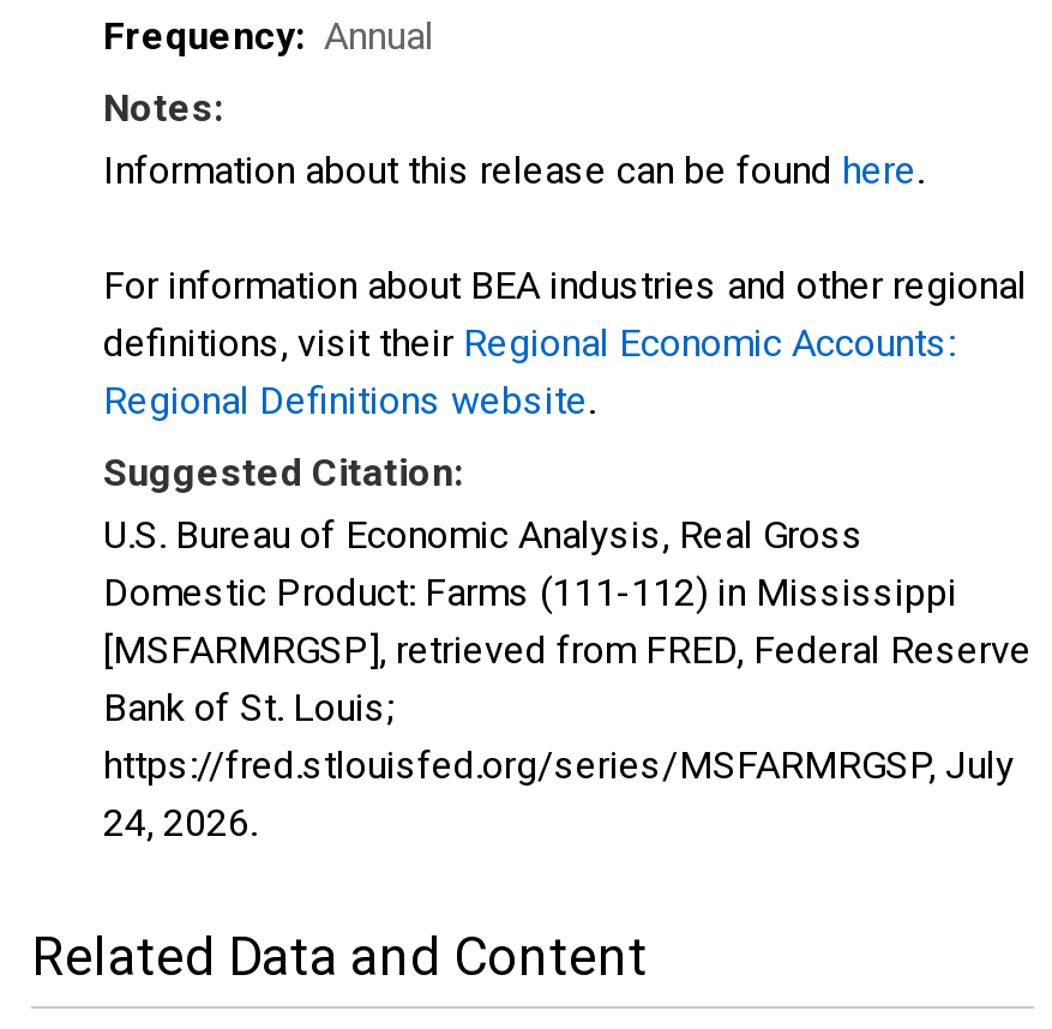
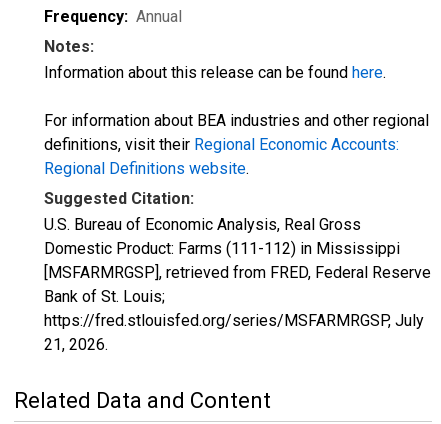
[103,800,257,846] 24, 2026. -> [44,335,108,354] 21, 2026.

